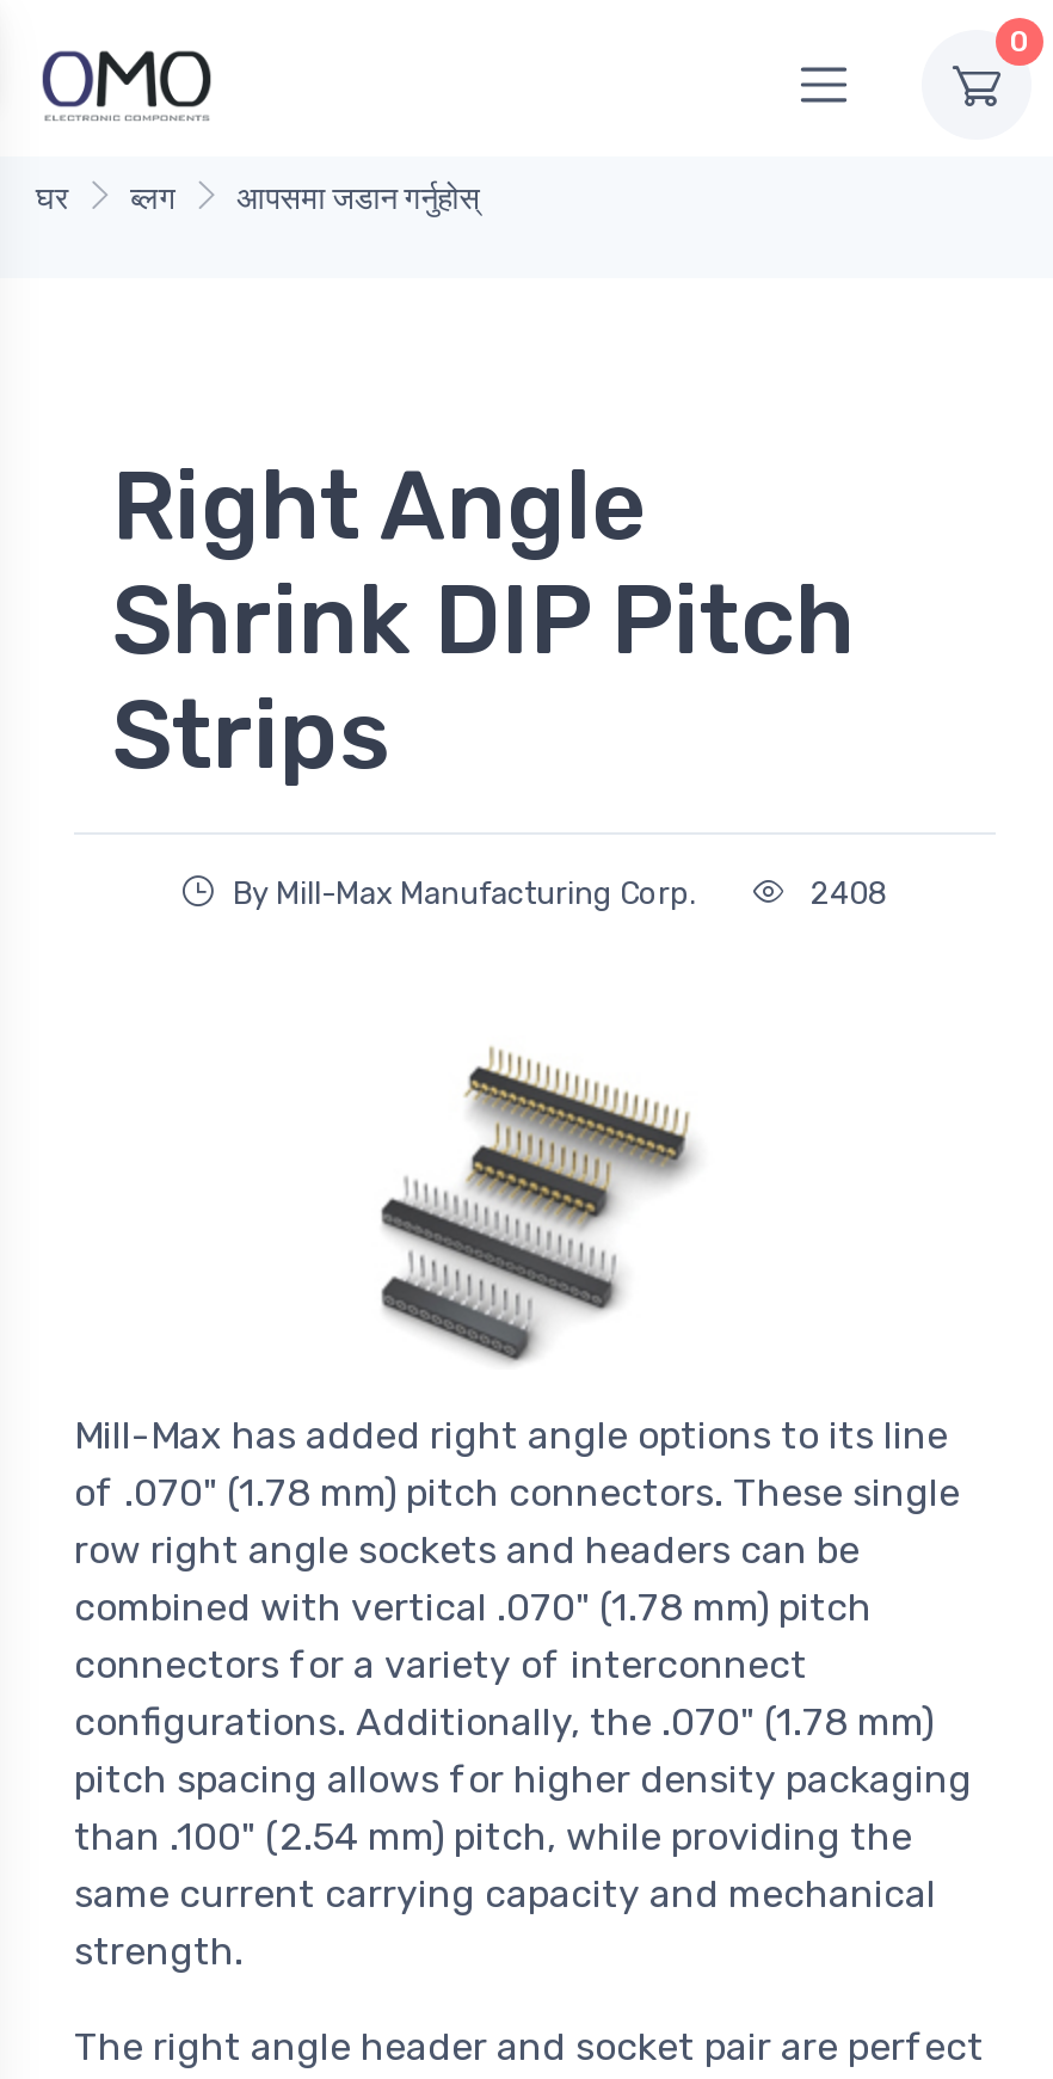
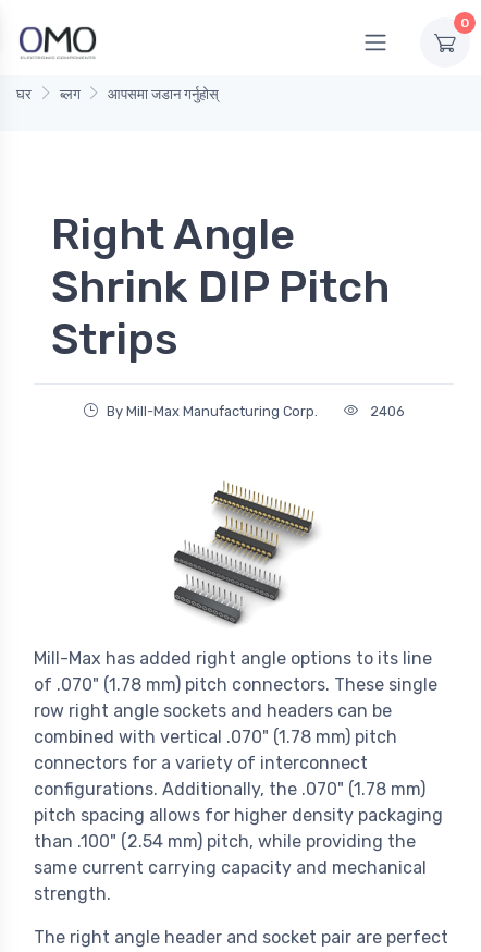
[803,876,887,912] 2408 -> [366,403,404,420] 2406

